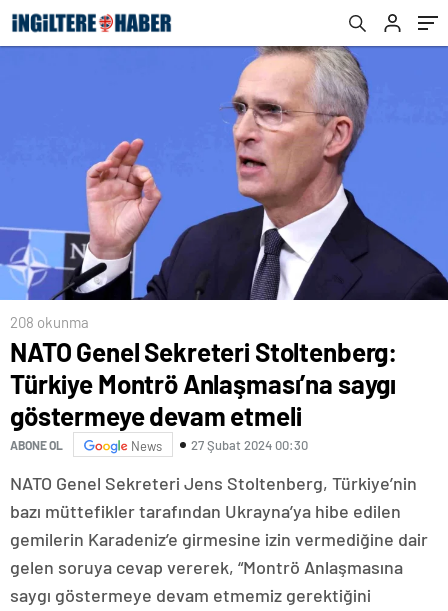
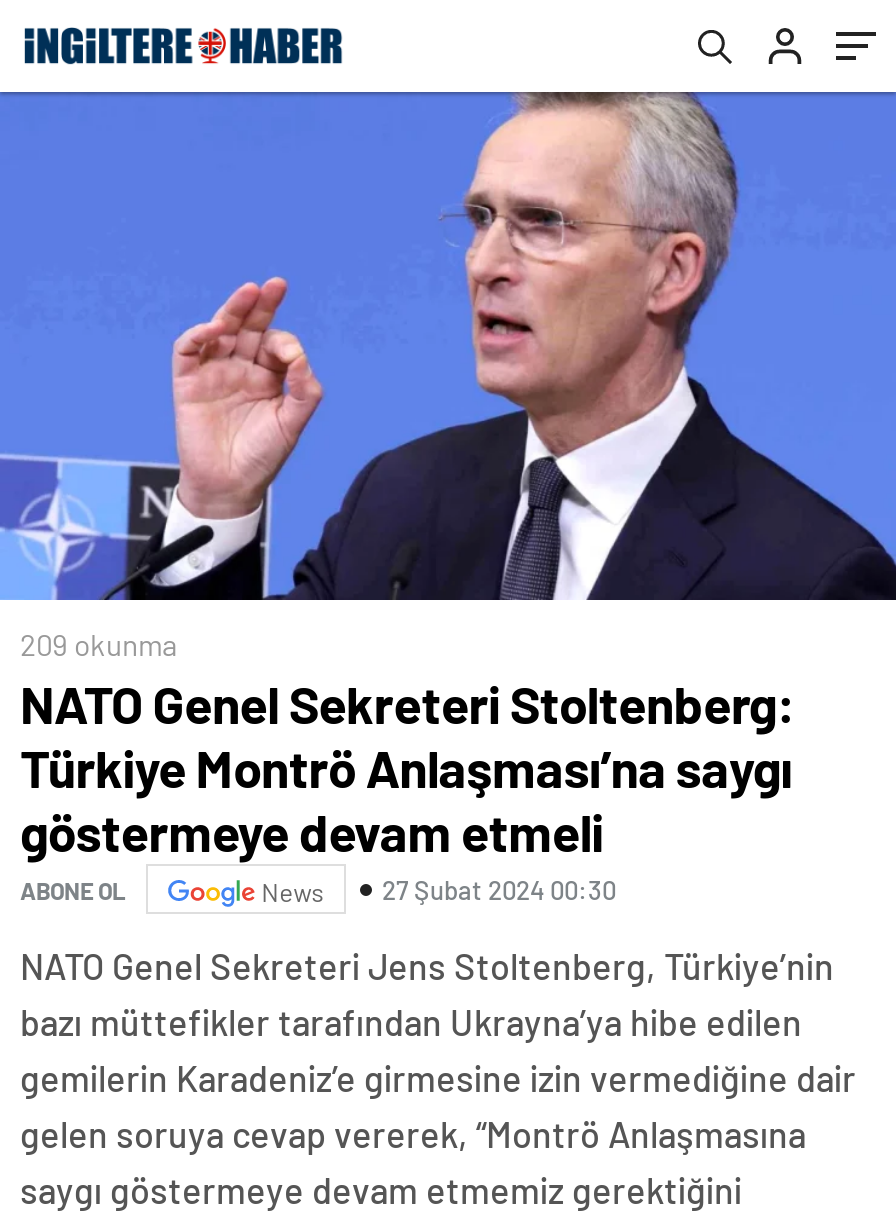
[10,313,89,331] 208 okunma -> [20,627,178,663] 209 okunma

